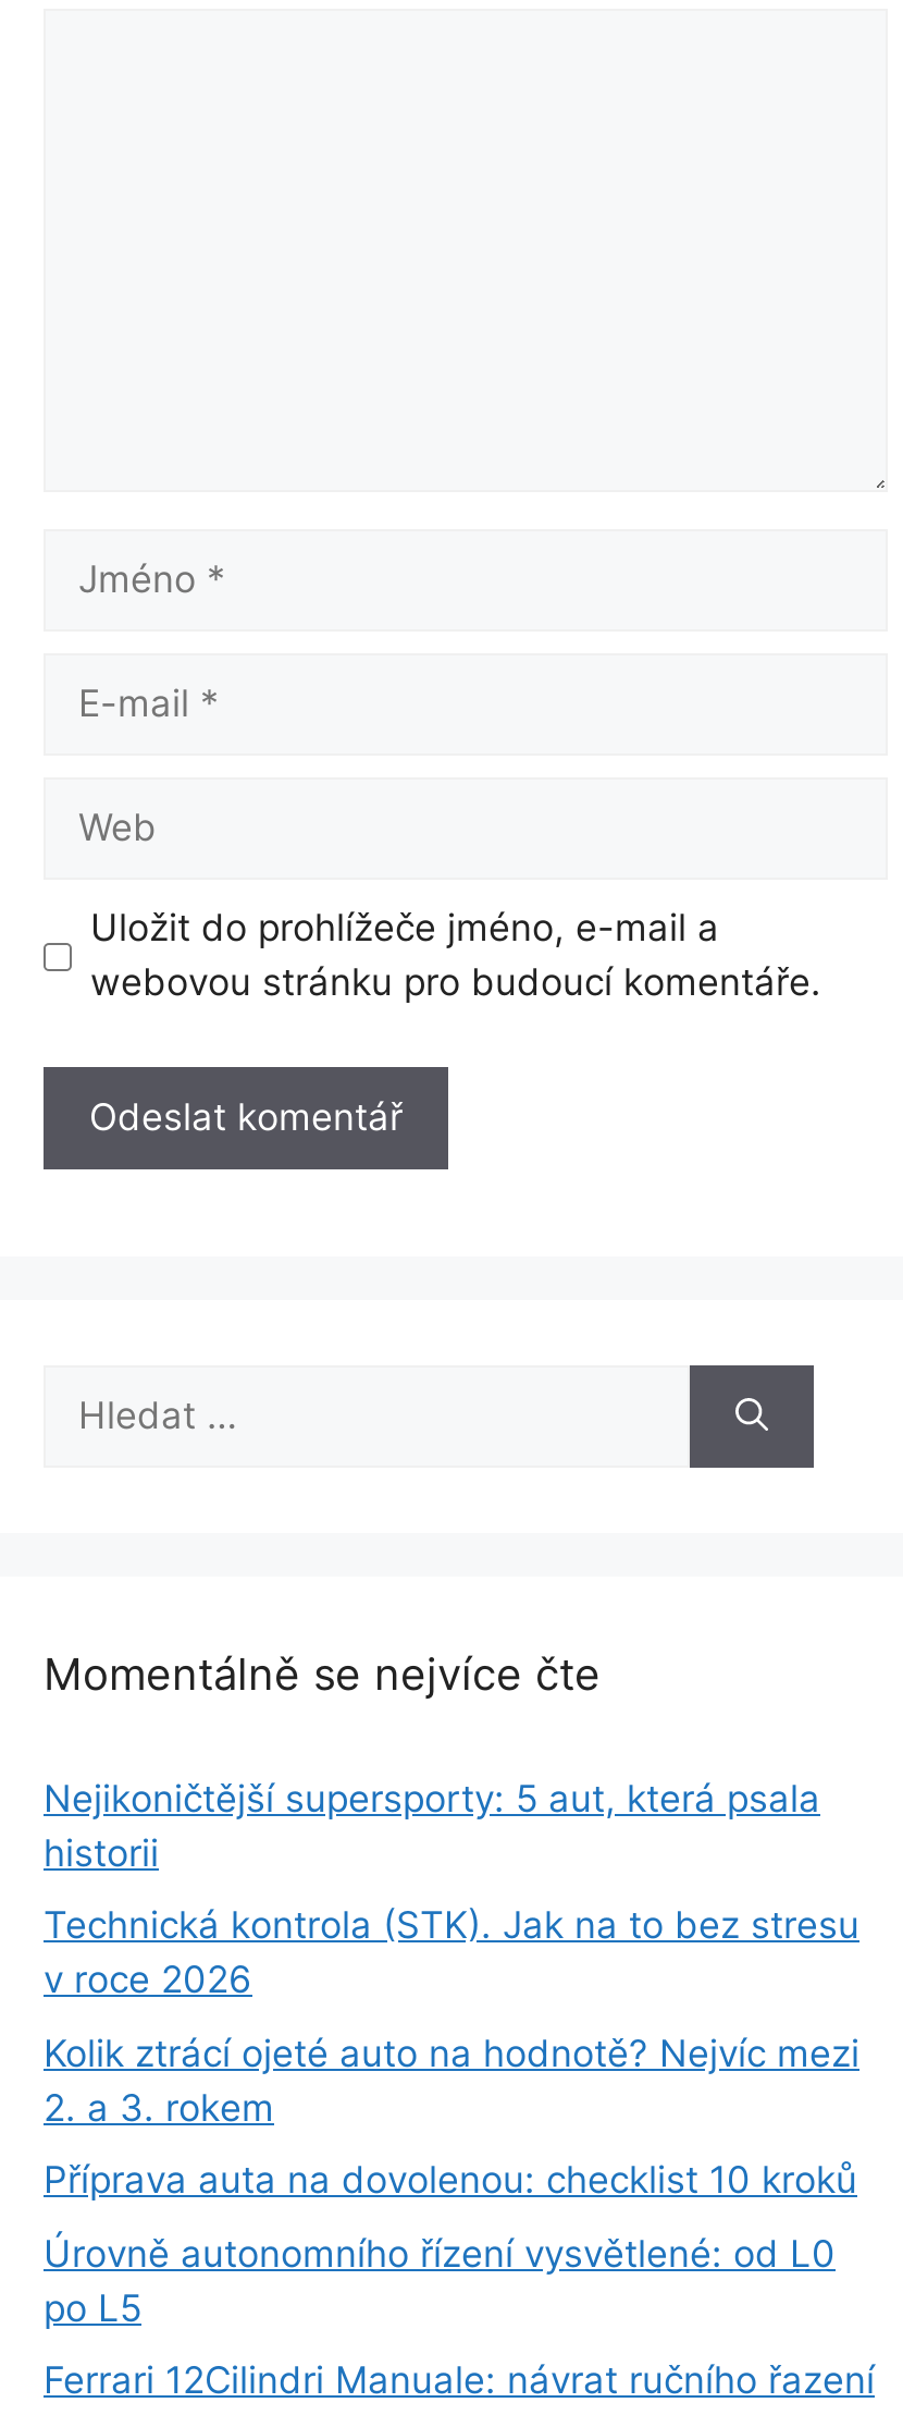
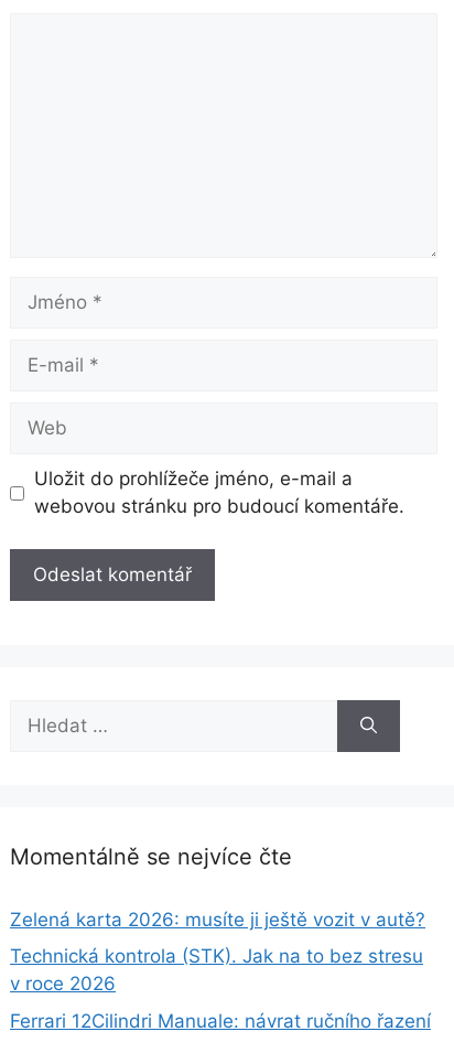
[44,1777,820,1875] Nejikoničtější supersporty: 5 aut, která psala | historii -> [10,909,425,931] Zelená karta 2026: musíte ji ještě vozit v autě?
[44,2032,859,2330] Kolik ztrácí ojeté auto na hodnotě? Nejvíc mezi | 2. a 3. rokem | Příprava auta na dovolenou: checklist 10 kroků | Úrovně autonomního řízení vysvětlené: od L0 | po L5 -> none

